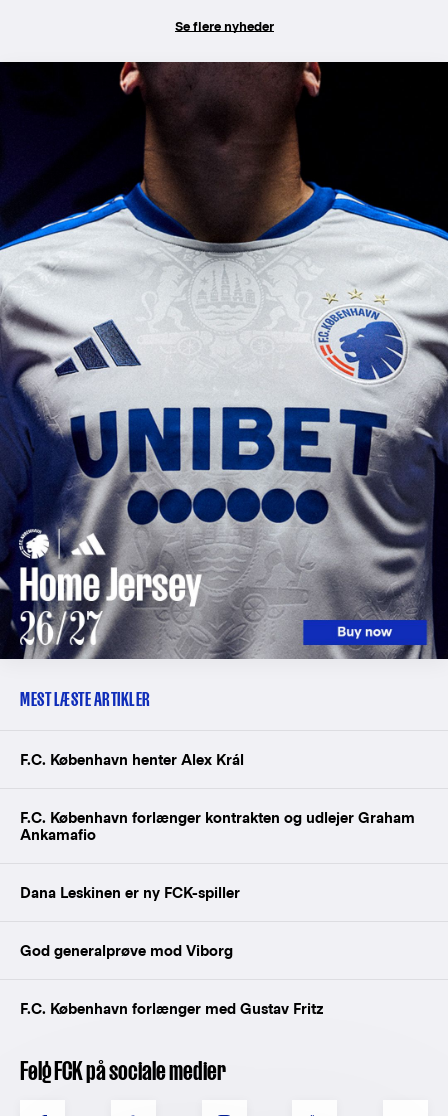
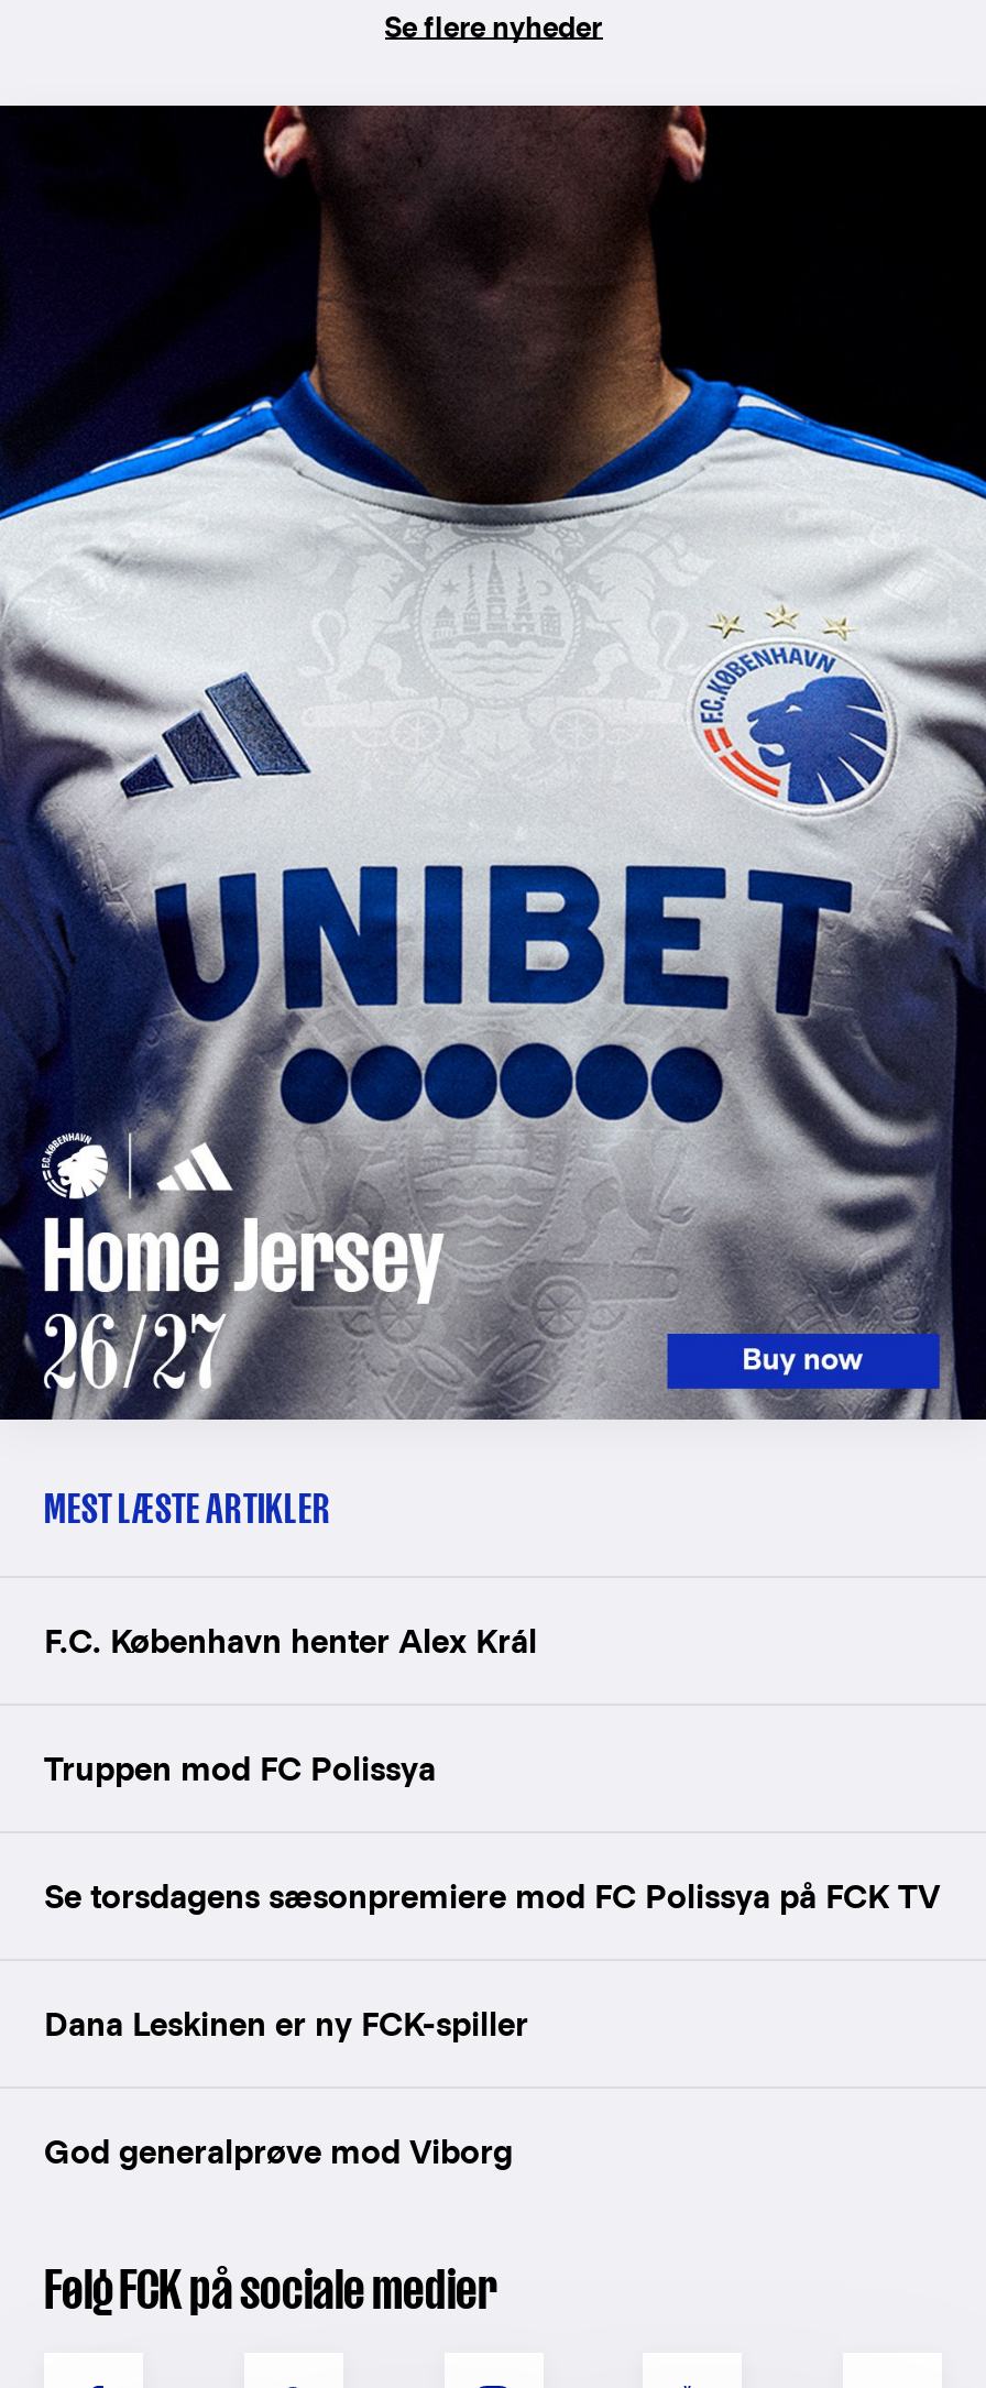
[20,809,415,843] F.C. København forlænger kontrakten og udlejer Graham | Ankamafio -> [44,1750,940,1915] Truppen mod FC Polissya | Se torsdagens sæsonpremiere mod FC Polissya på FCK TV
moved [20,884,240,959] -> [44,2006,528,2171]: Dana Leskinen er ny FCK-spiller | God generalprøve mod Viborg
[20,1000,323,1017] F.C. København forlænger med Gustav Fritz -> none

